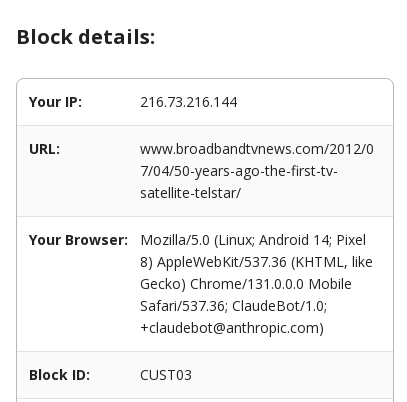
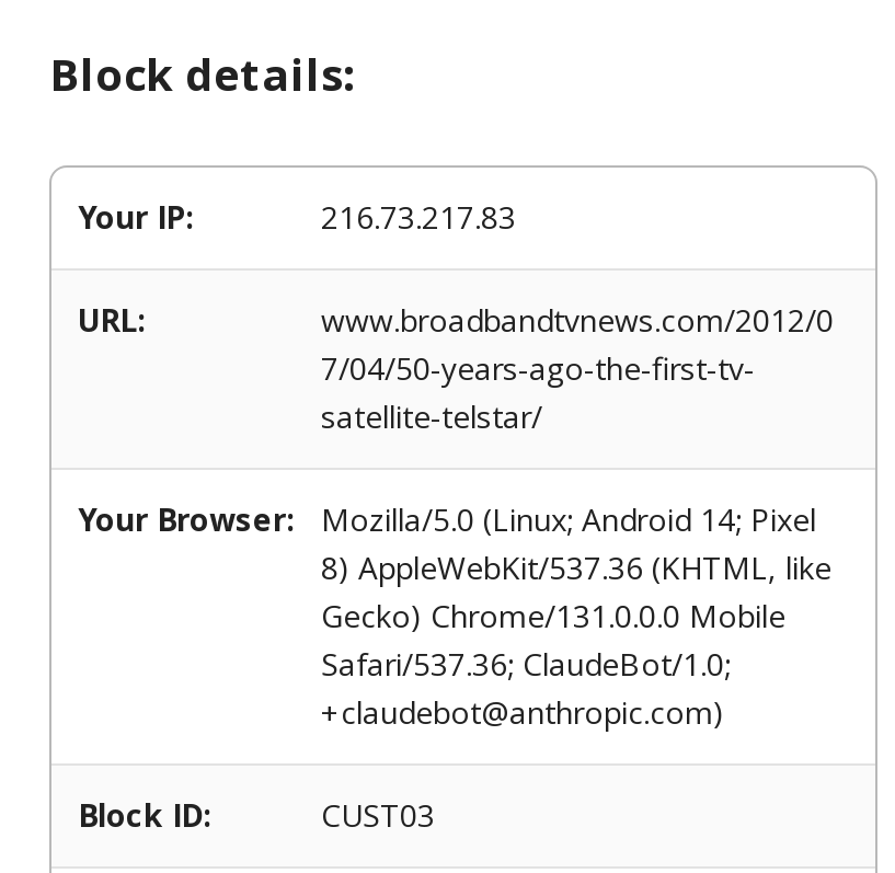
[140,92,237,111] 216.73.216.144 -> [321,196,516,238] 216.73.217.83

